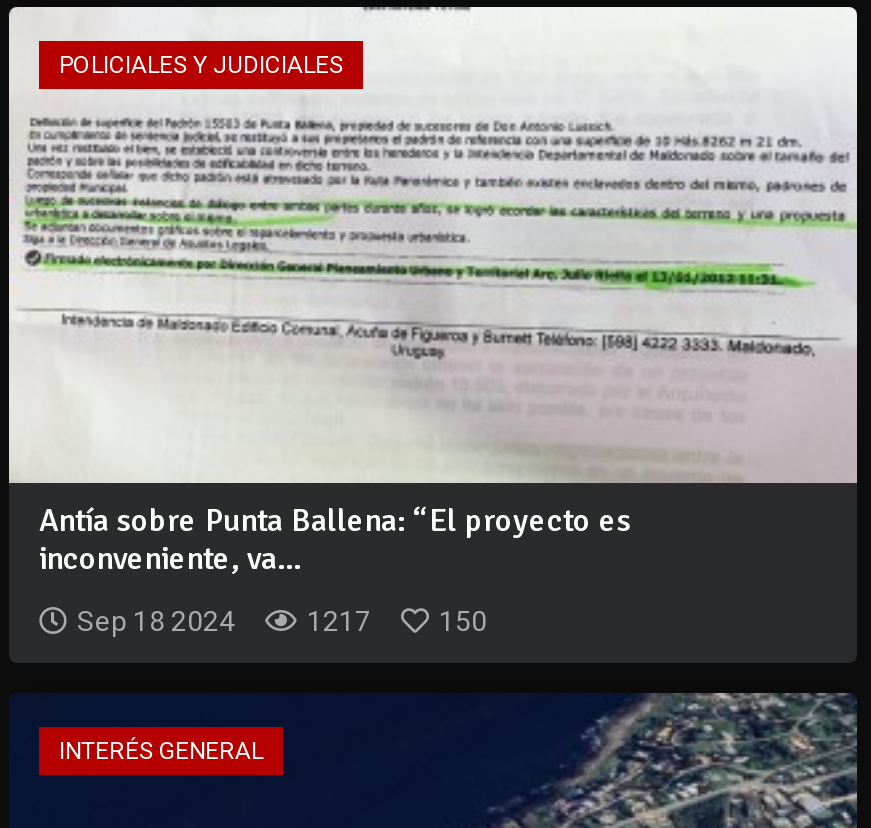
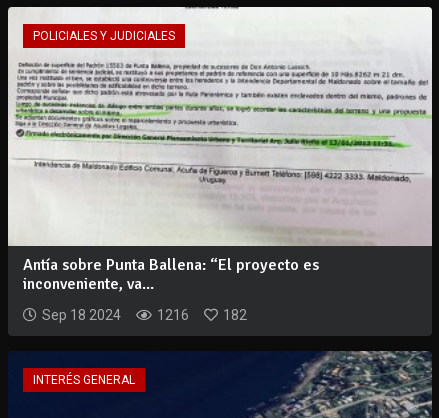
[307,605,371,637] 1217 -> [157,306,189,322] 1216
[439,605,487,637] 150 -> [223,306,247,322] 182

